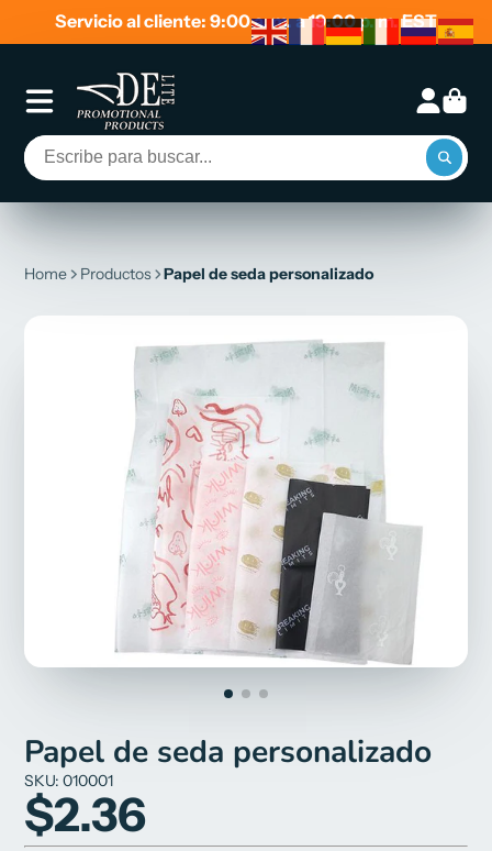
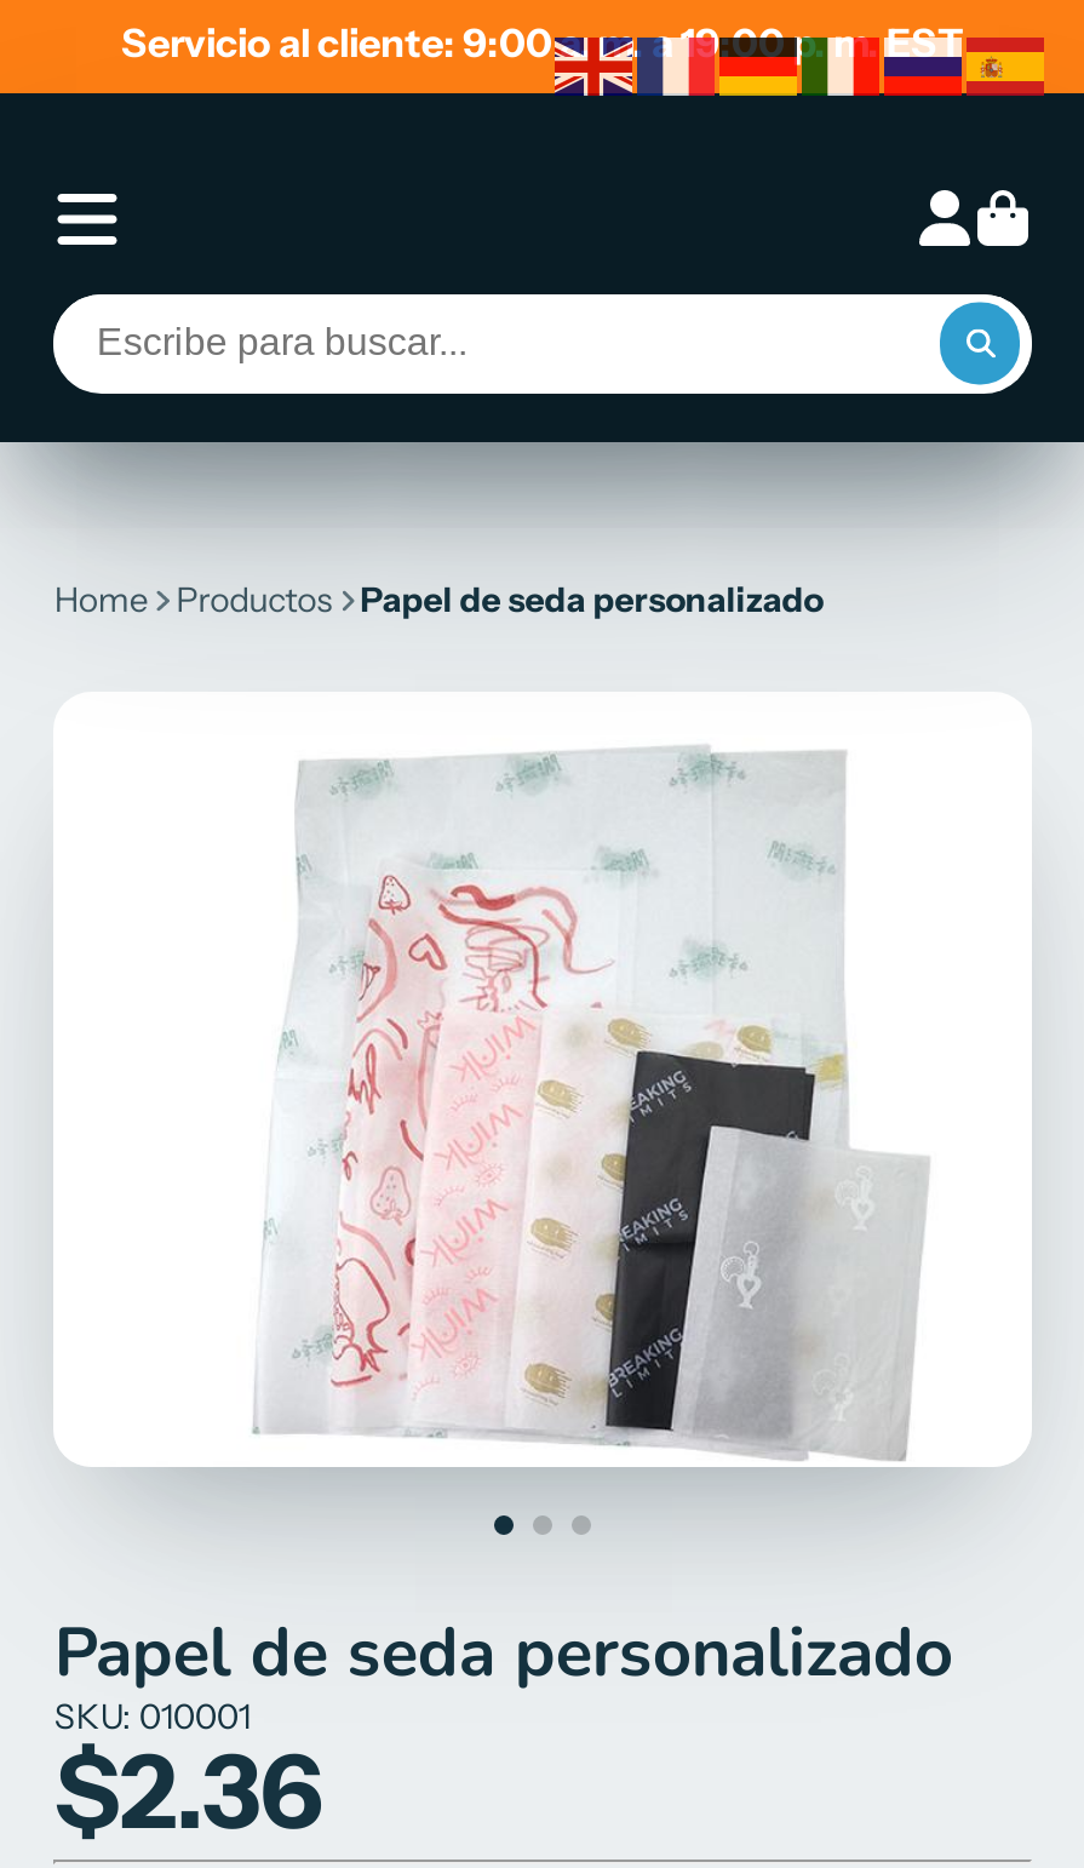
[76,71,176,131] [image] -> none

